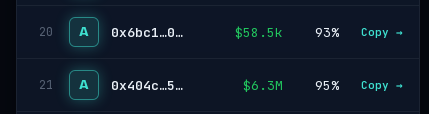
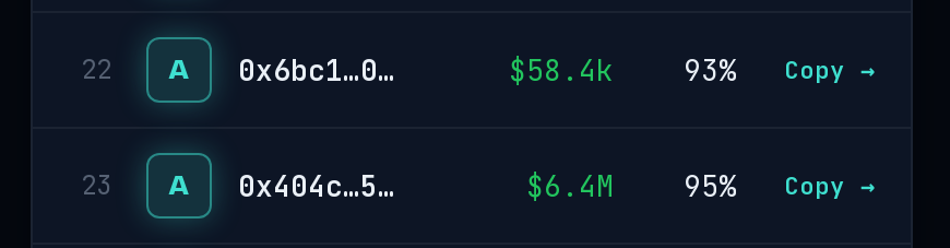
[39,23,89,40] 20 A -> [81,51,190,87] 22 A
[235,23,283,40] $58.5k -> [509,51,614,88] $58.4k
[39,76,89,93] 21 A -> [81,167,190,203] 23 A
[243,76,283,93] $6.3M -> [526,167,614,204] $6.4M

